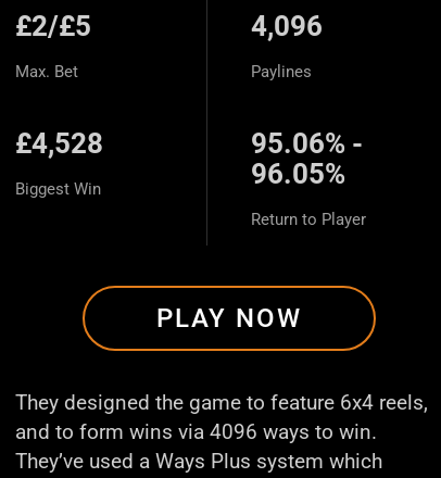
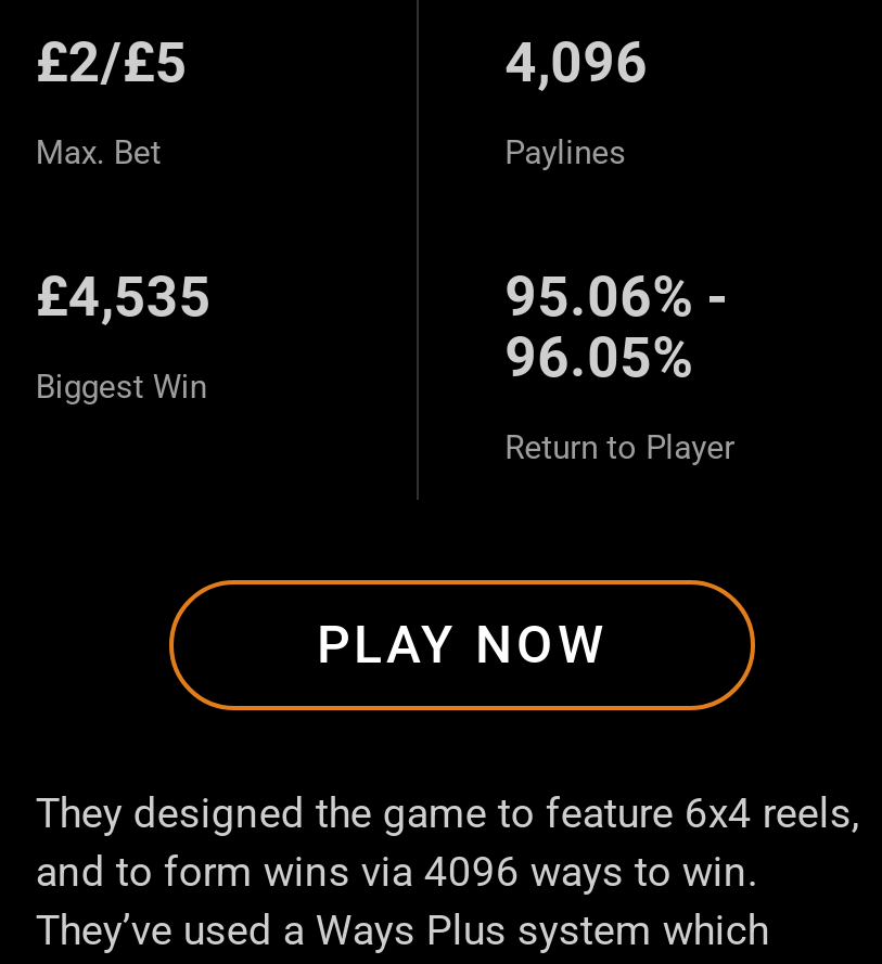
[16,127,104,160] £4,528 -> [35,264,211,329] £4,535

